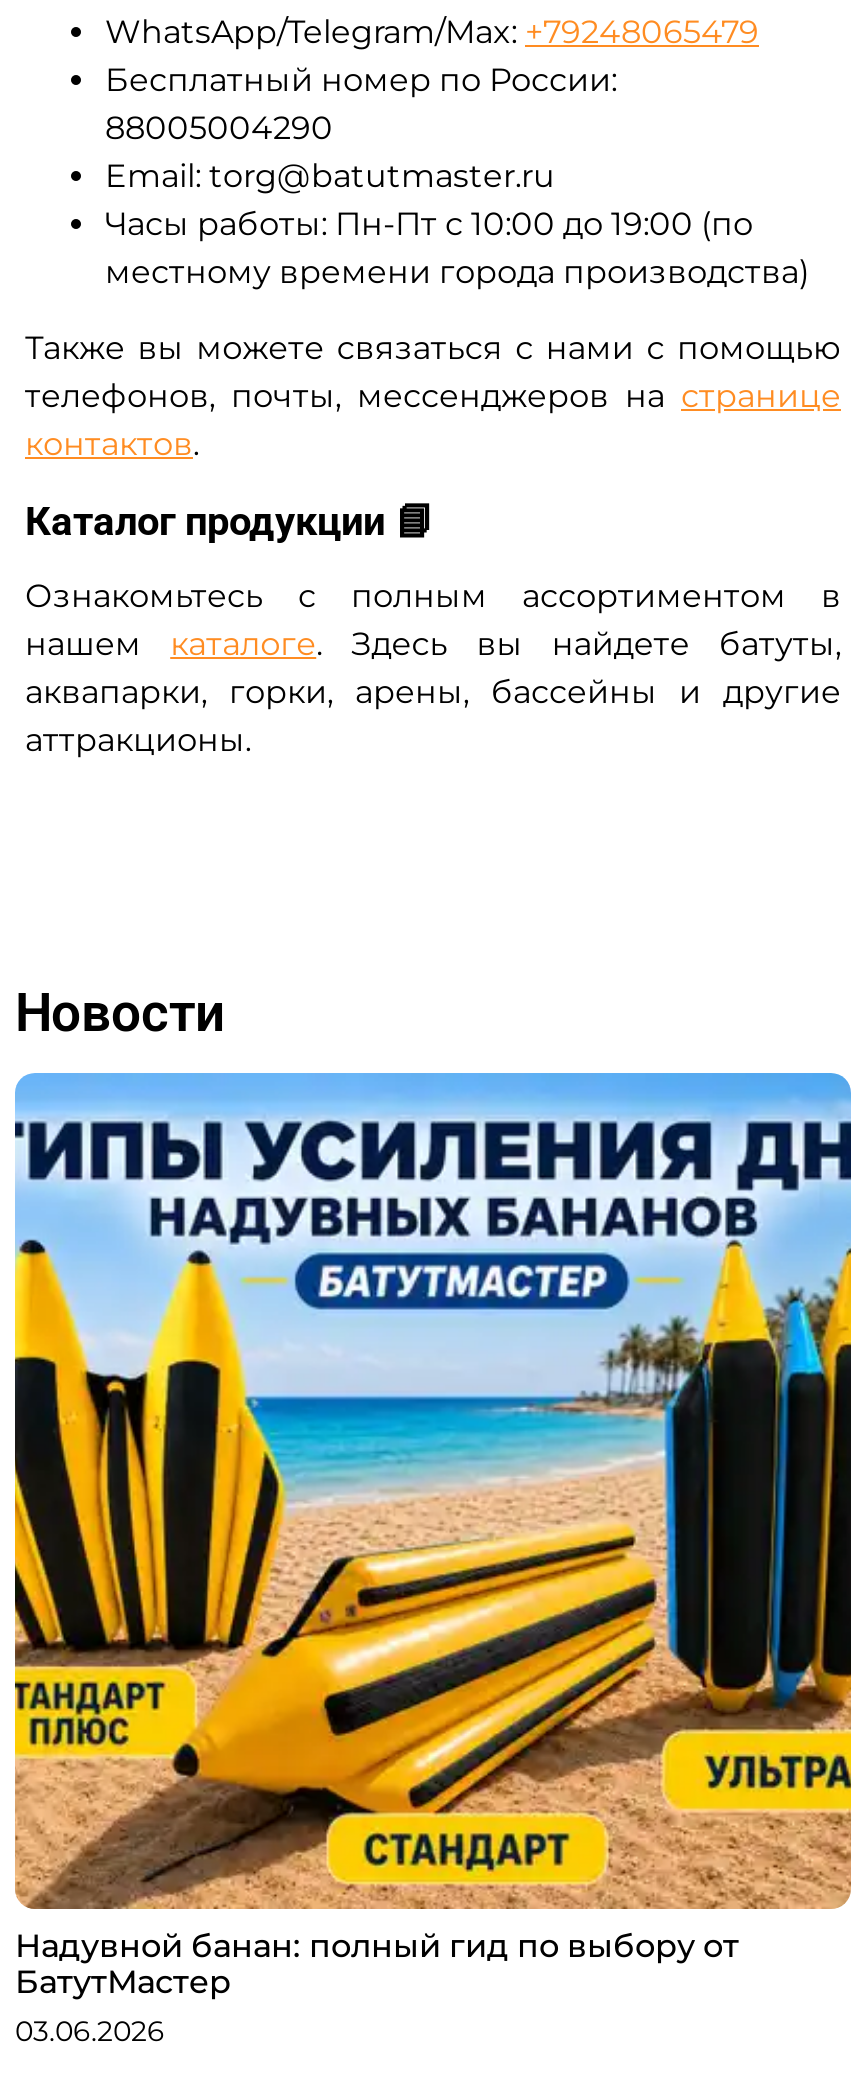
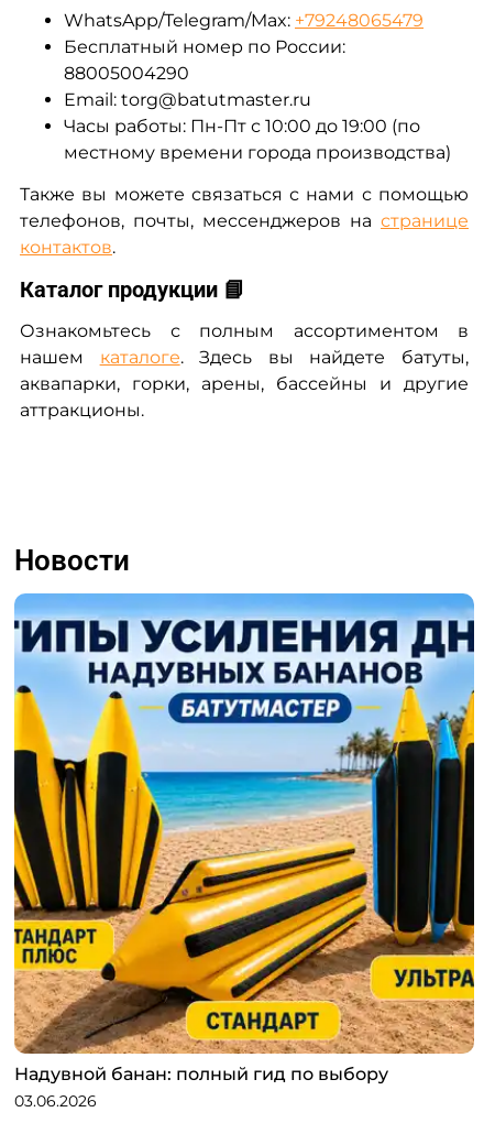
[15,1926,739,2000] Надувной банан: полный гид по выбору от | БатутМастер -> [14,1063,388,1084] Надувной банан: полный гид по выбору

